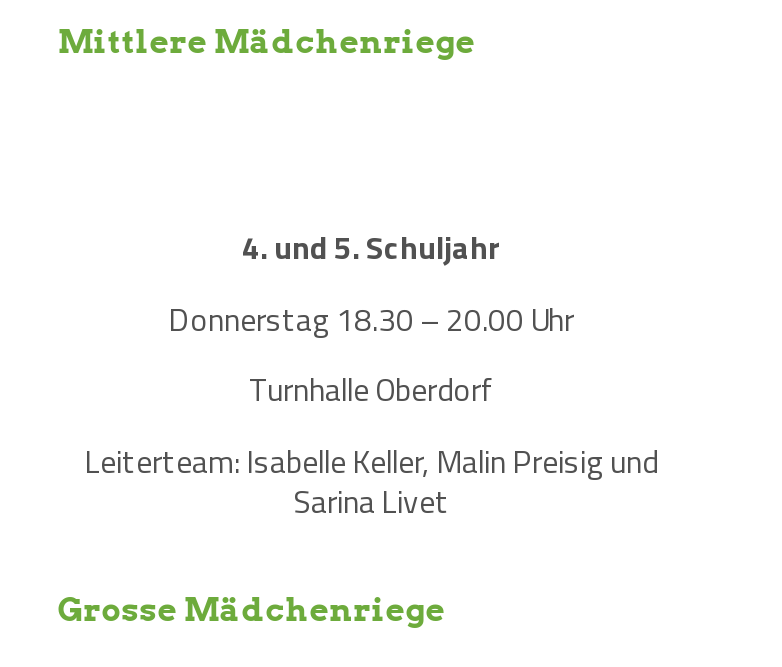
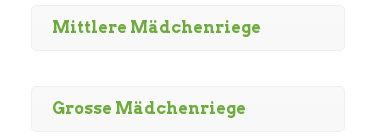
[84,223,658,526] 4. und 5. Schuljahr | Donnerstag 18.30 – 20.00 Uhr | Turnhalle Oberdorf | Leiterteam: Isabelle Keller, Malin Preisig und | Sarina Livet -> none

